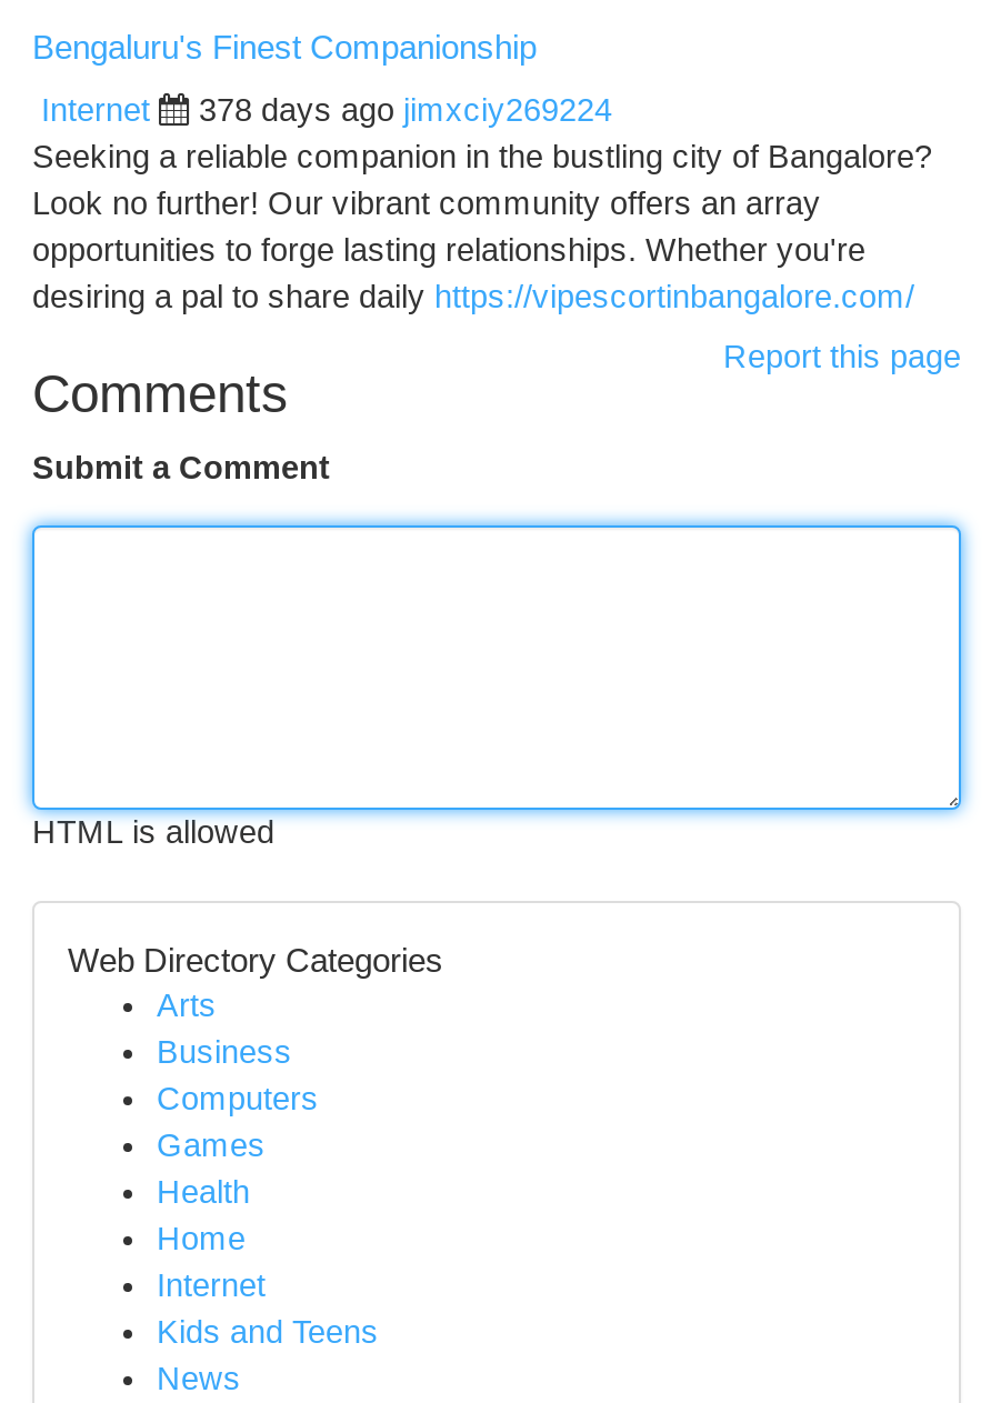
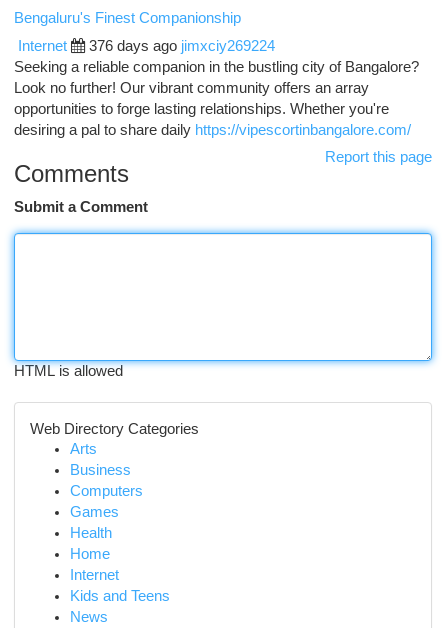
[199,92,612,128] 378 days ago jimxciy269224 -> [89,38,275,54] 376 days ago jimxciy269224

